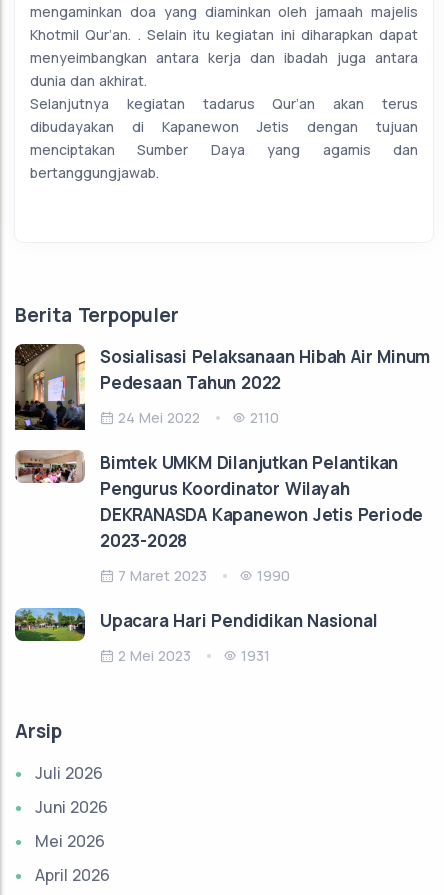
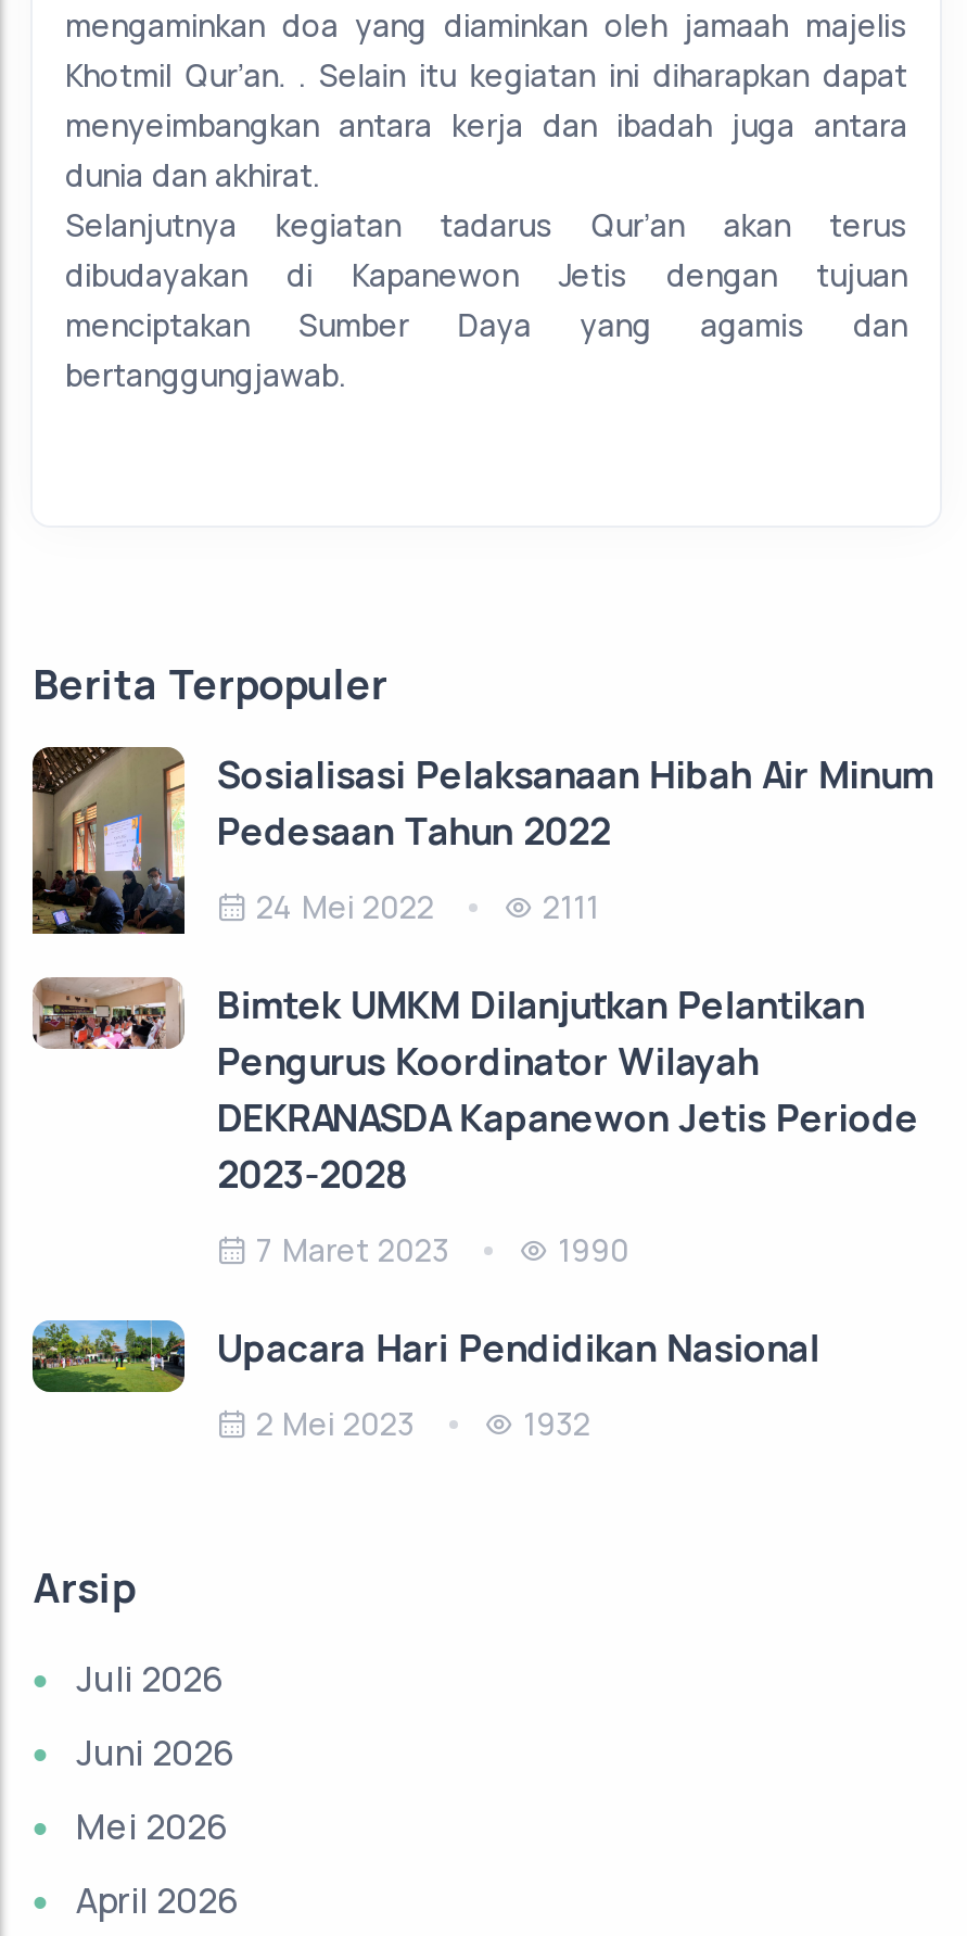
[250,408,279,427] 2110 -> [543,887,599,928] 2111
[241,646,270,665] 1931 -> [523,1404,590,1445] 1932

